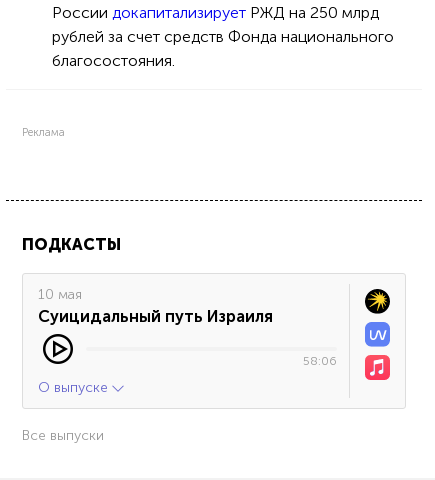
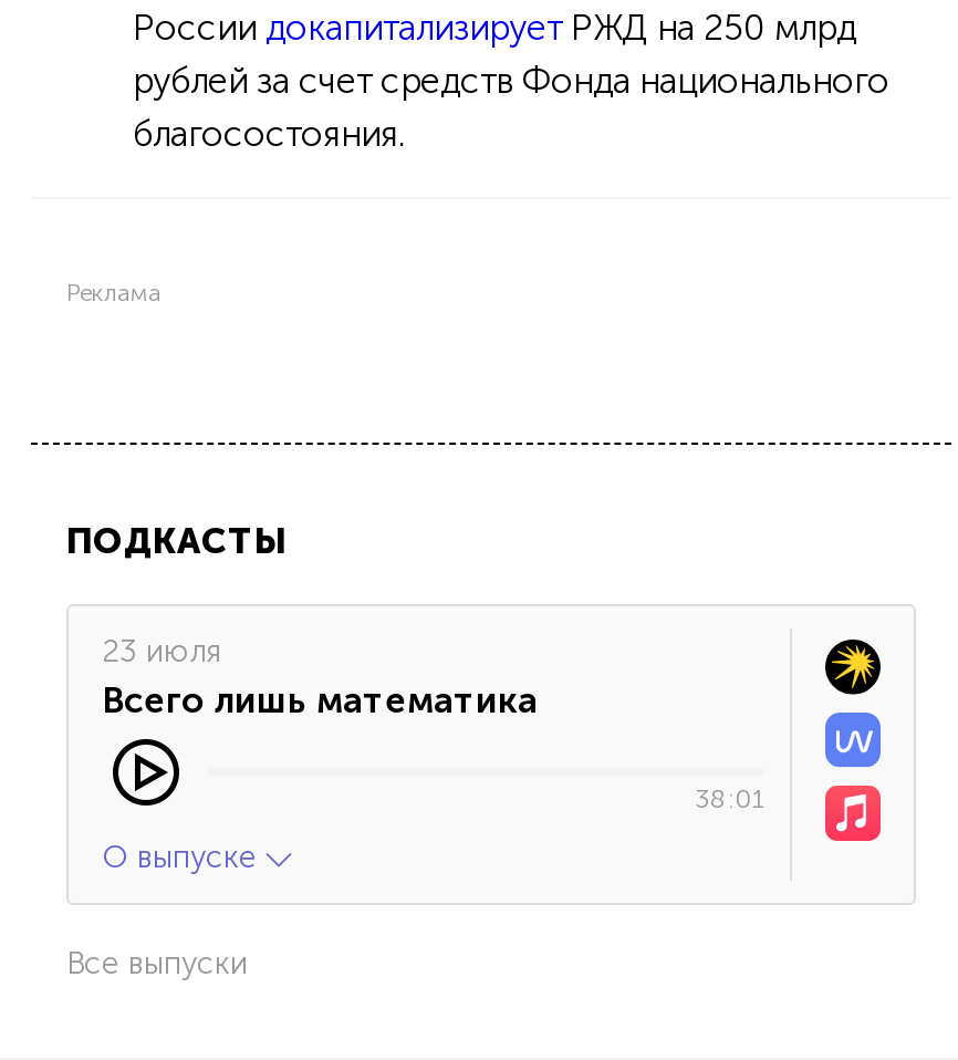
[38,286,273,326] 10 мая | Суицидальный путь Израиля -> [102,632,538,721] 23 июля | Всего лишь математика
[303,354,337,368] 58:06 -> [695,782,763,813] 38:01

